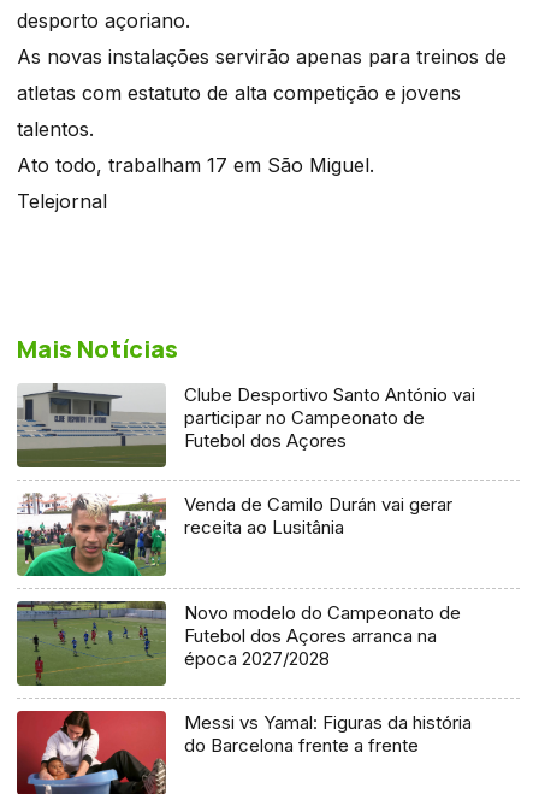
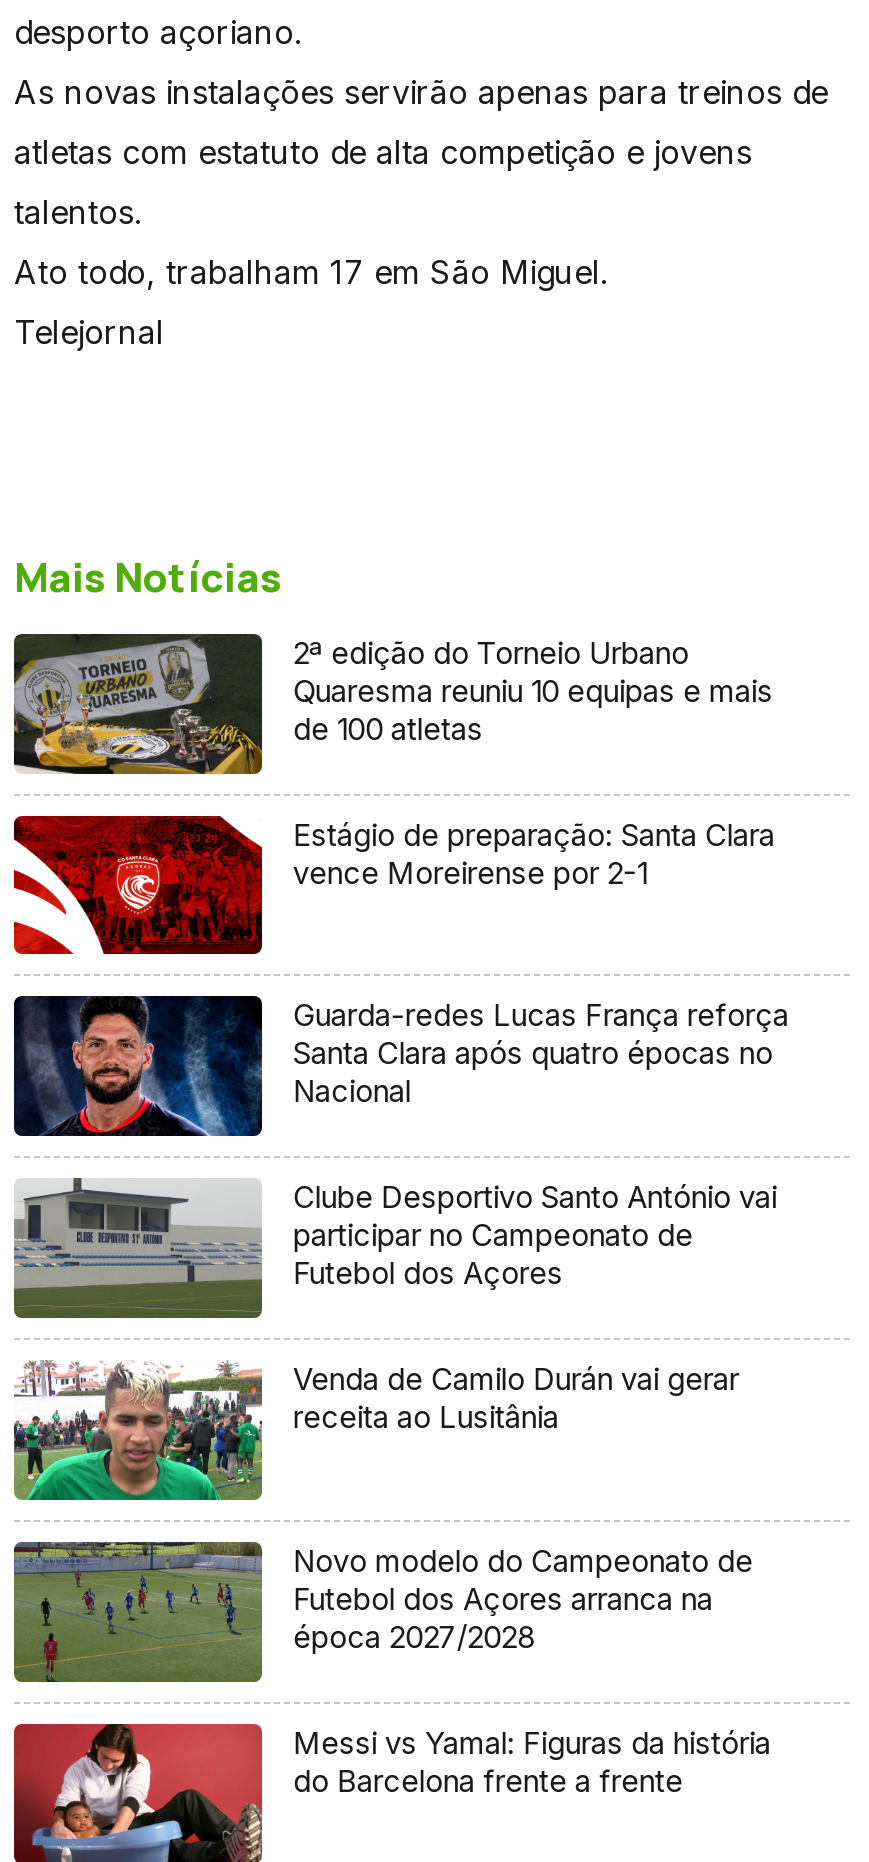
none -> [12,632,775,891] [image] | 2ª edição do Torneio Urbano | Quaresma reuniu 10 equipas e mais | de 100 atletas | Estágio de preparação: Santa Clara | vence Moreirense por 2-1
none -> [12,814,789,1111] [image] | Guarda-redes Lucas França reforça | Santa Clara após quatro épocas no | Nacional
none -> [12,994,264,1138] [image]

